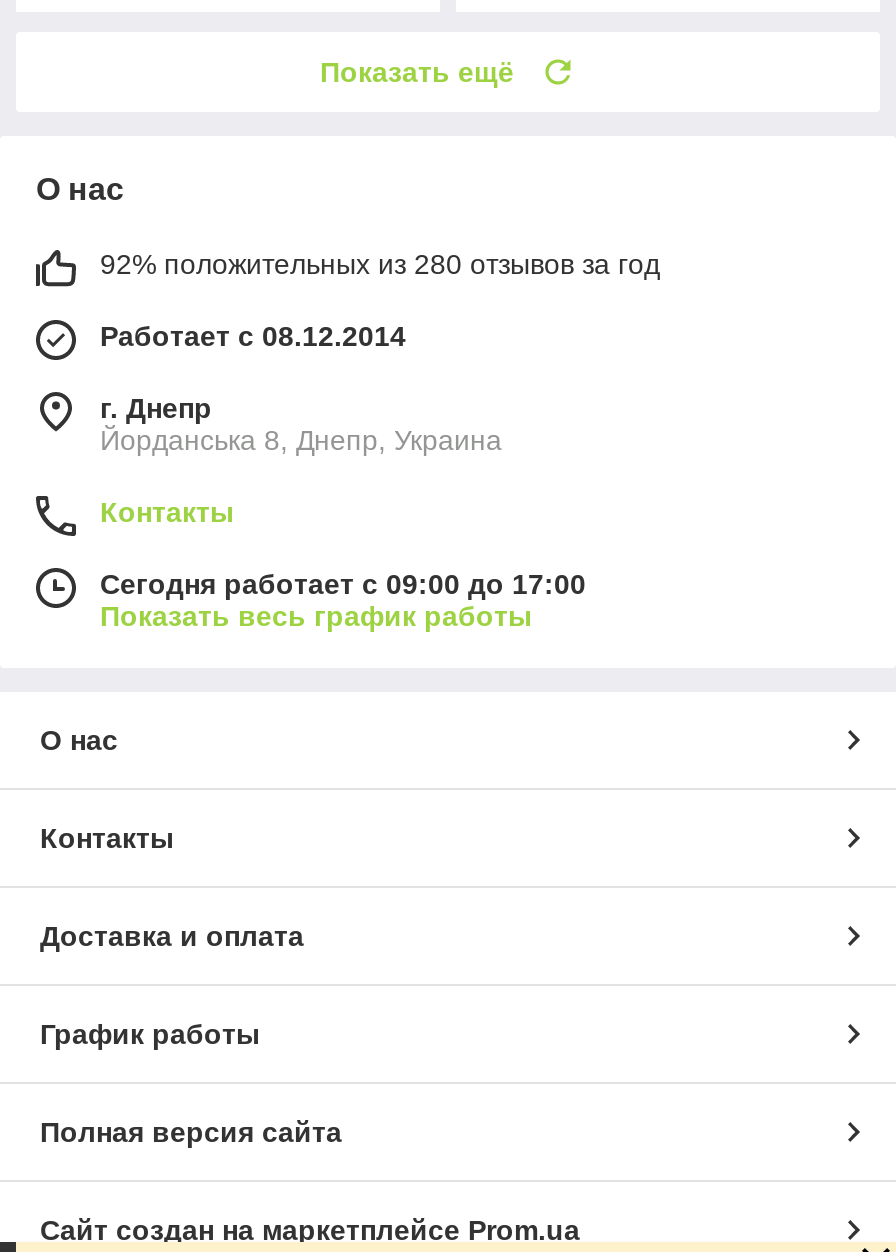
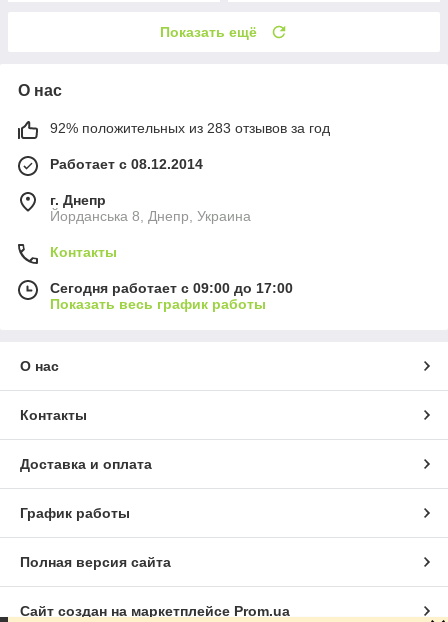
[100,248,660,280] 92% положительных из 280 отзывов за год -> [50,120,330,136] 92% положительных из 283 отзывов за год

